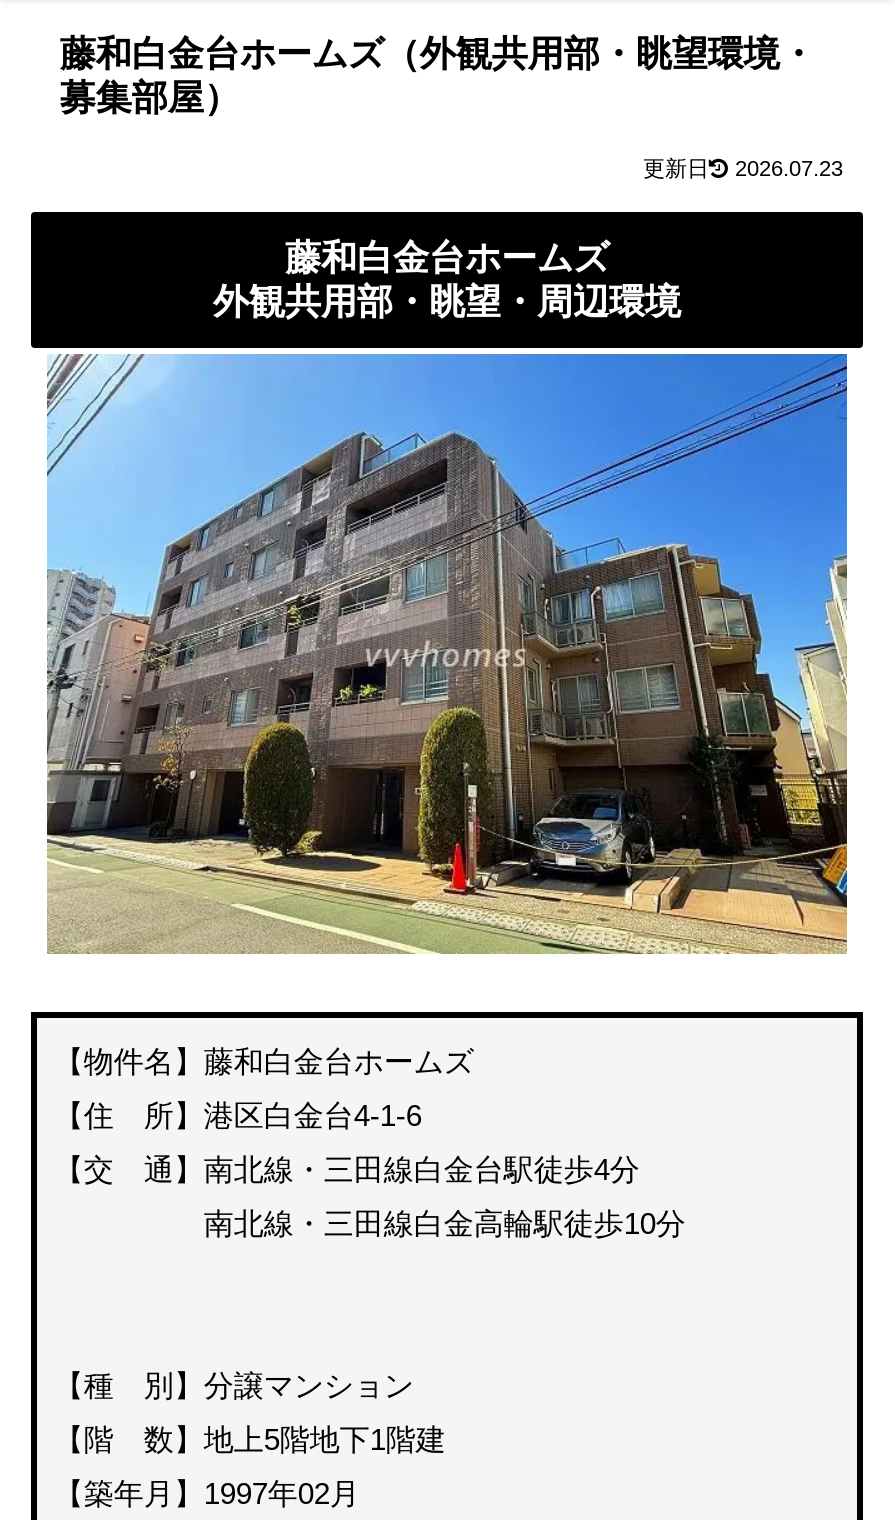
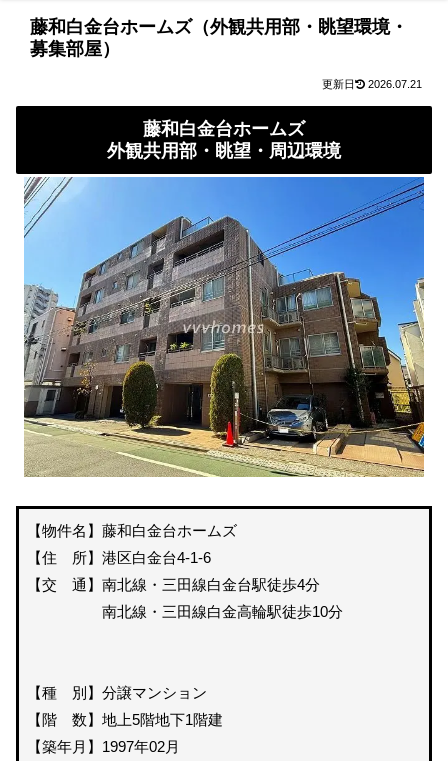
[735,155,843,179] 2026.07.23 -> [368,78,422,90] 2026.07.21

